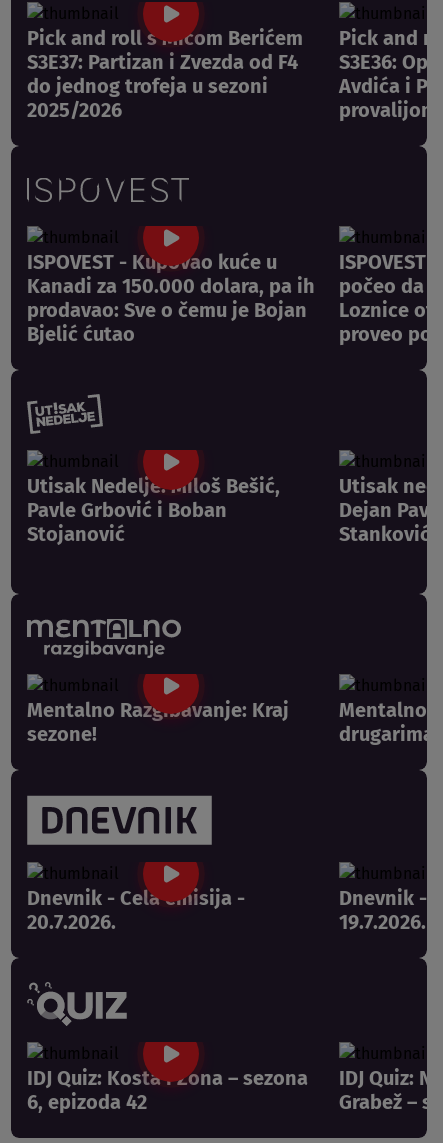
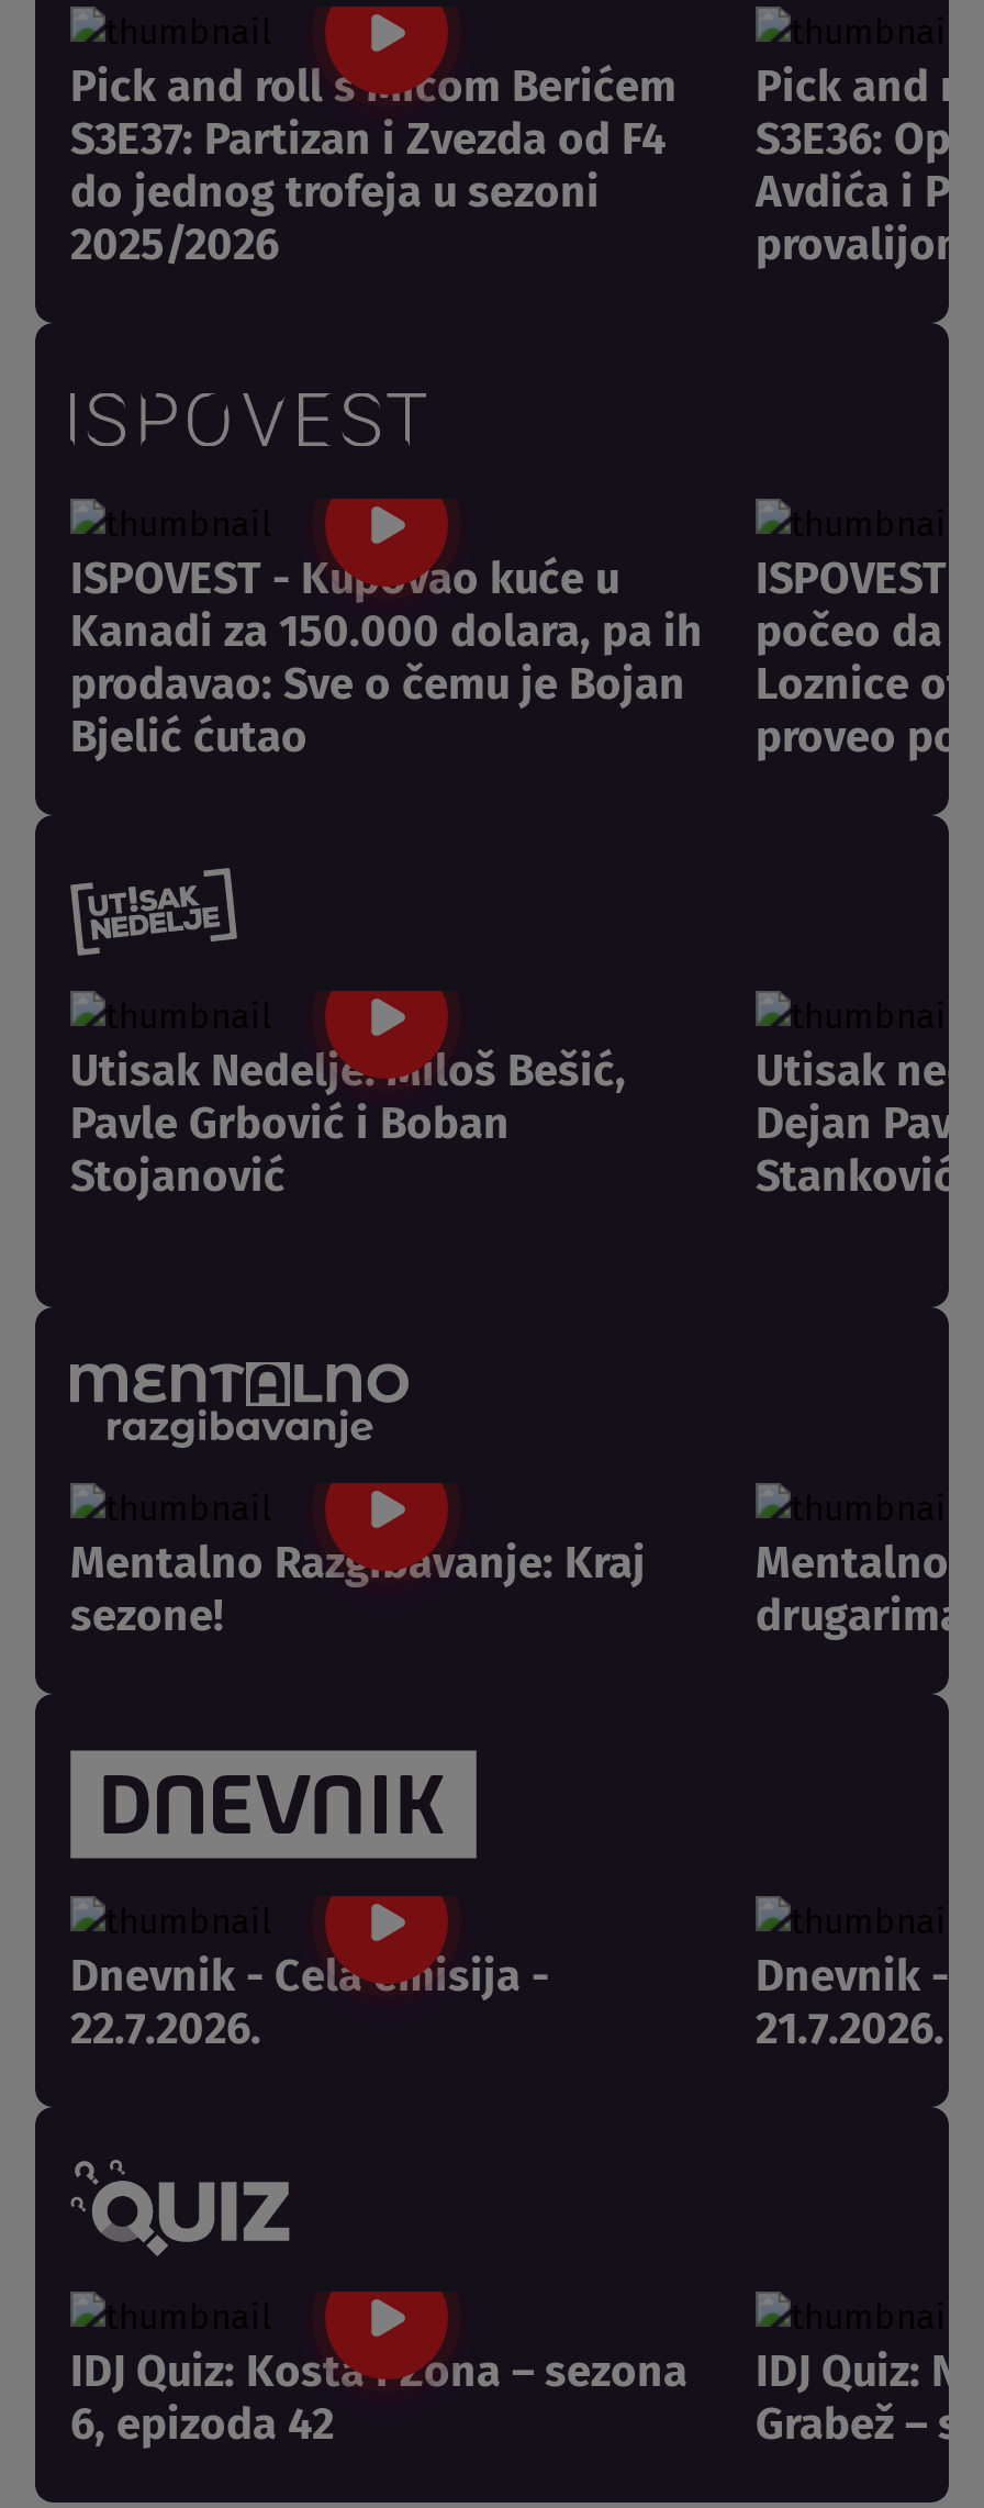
[27,910,116,934] 20.7.2026. -> [70,2001,261,2054] 22.7.2026.
[339,910,426,934] 19.7.2026. -> [756,2001,944,2054] 21.7.2026.

